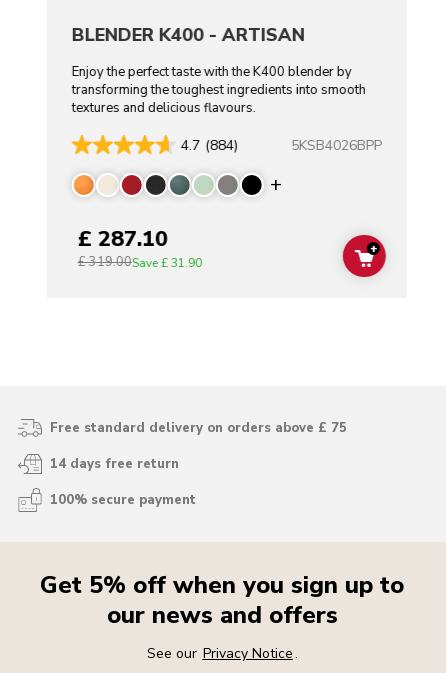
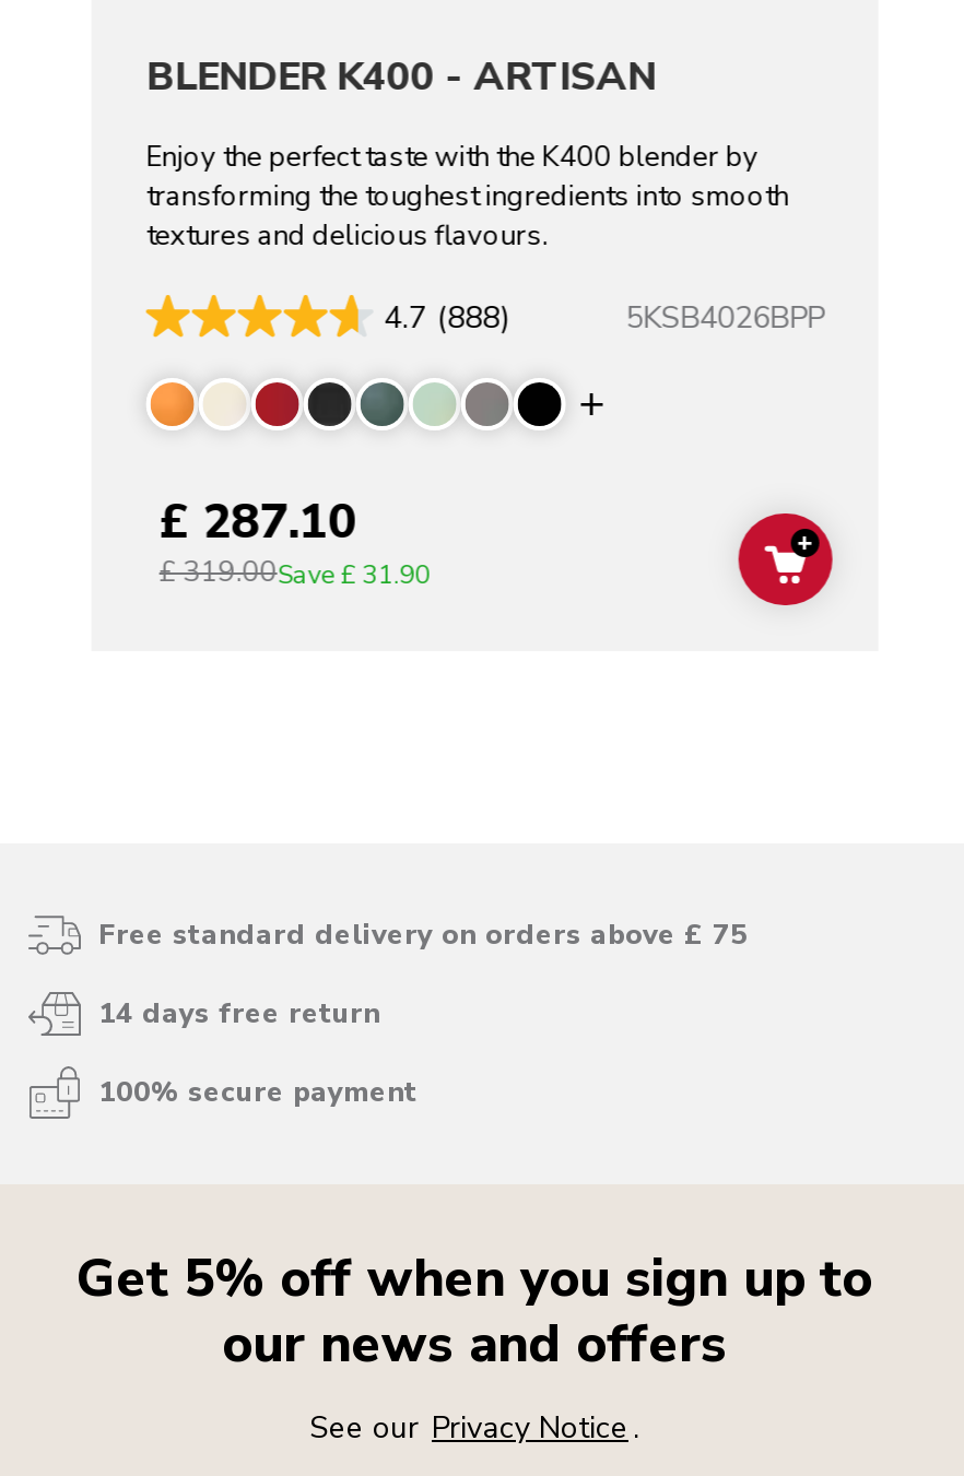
[181,136,238,155] 4.7 (884) -> [384,298,509,339] 4.7 (888)

